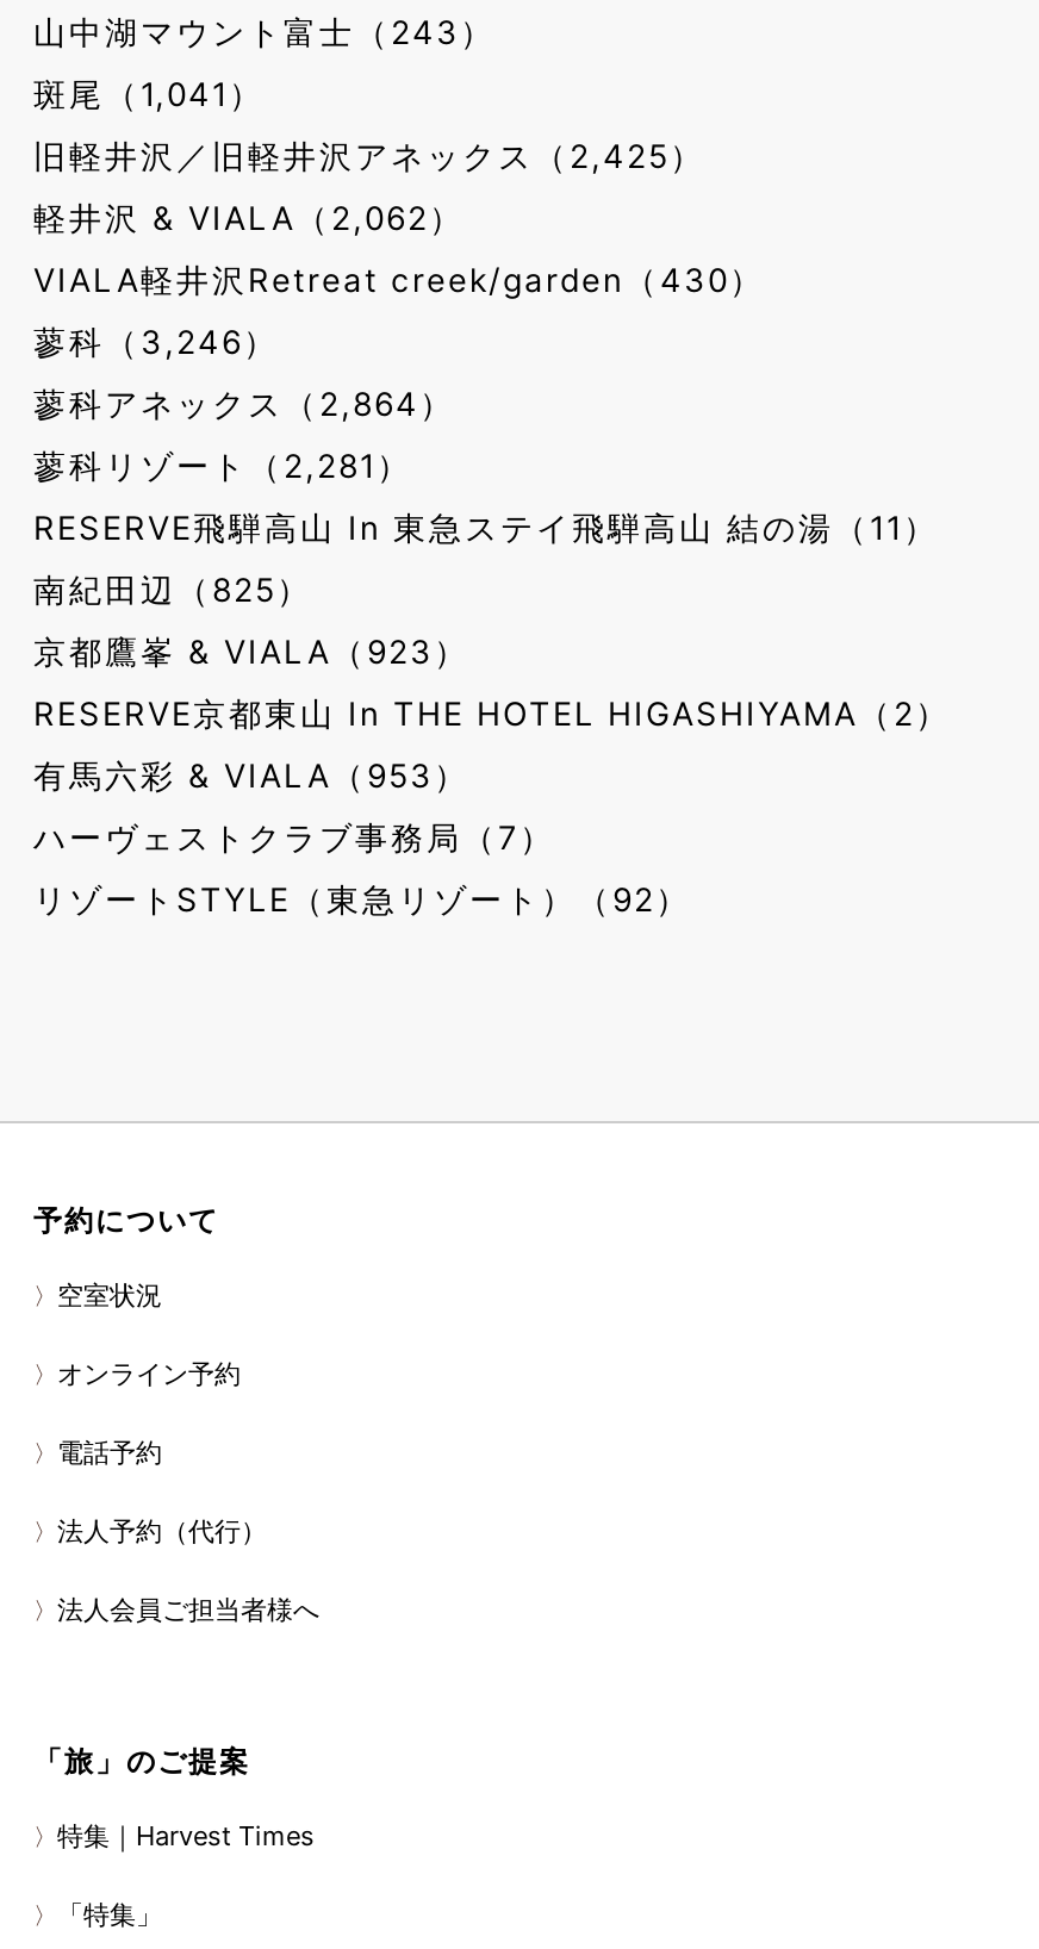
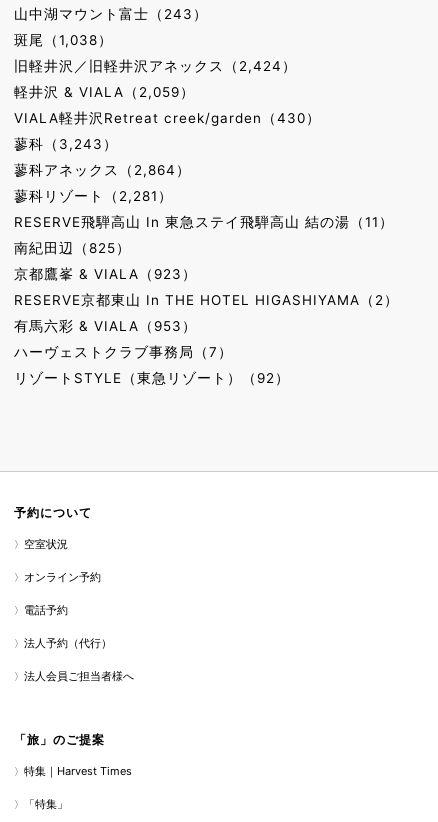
[33,76,265,114] 斑尾（1,041） -> [14,32,113,48] 斑尾（1,038）
[33,137,705,176] 旧軽井沢／旧軽井沢アネックス（2,425） -> [14,58,297,74] 旧軽井沢／旧軽井沢アネックス（2,424）
[33,199,465,238] 軽井沢 & VIALA（2,062） -> [14,84,195,100] 軽井沢 & VIALA（2,059）
[33,323,279,361] 蓼科（3,246） -> [14,136,118,152] 蓼科（3,243）

